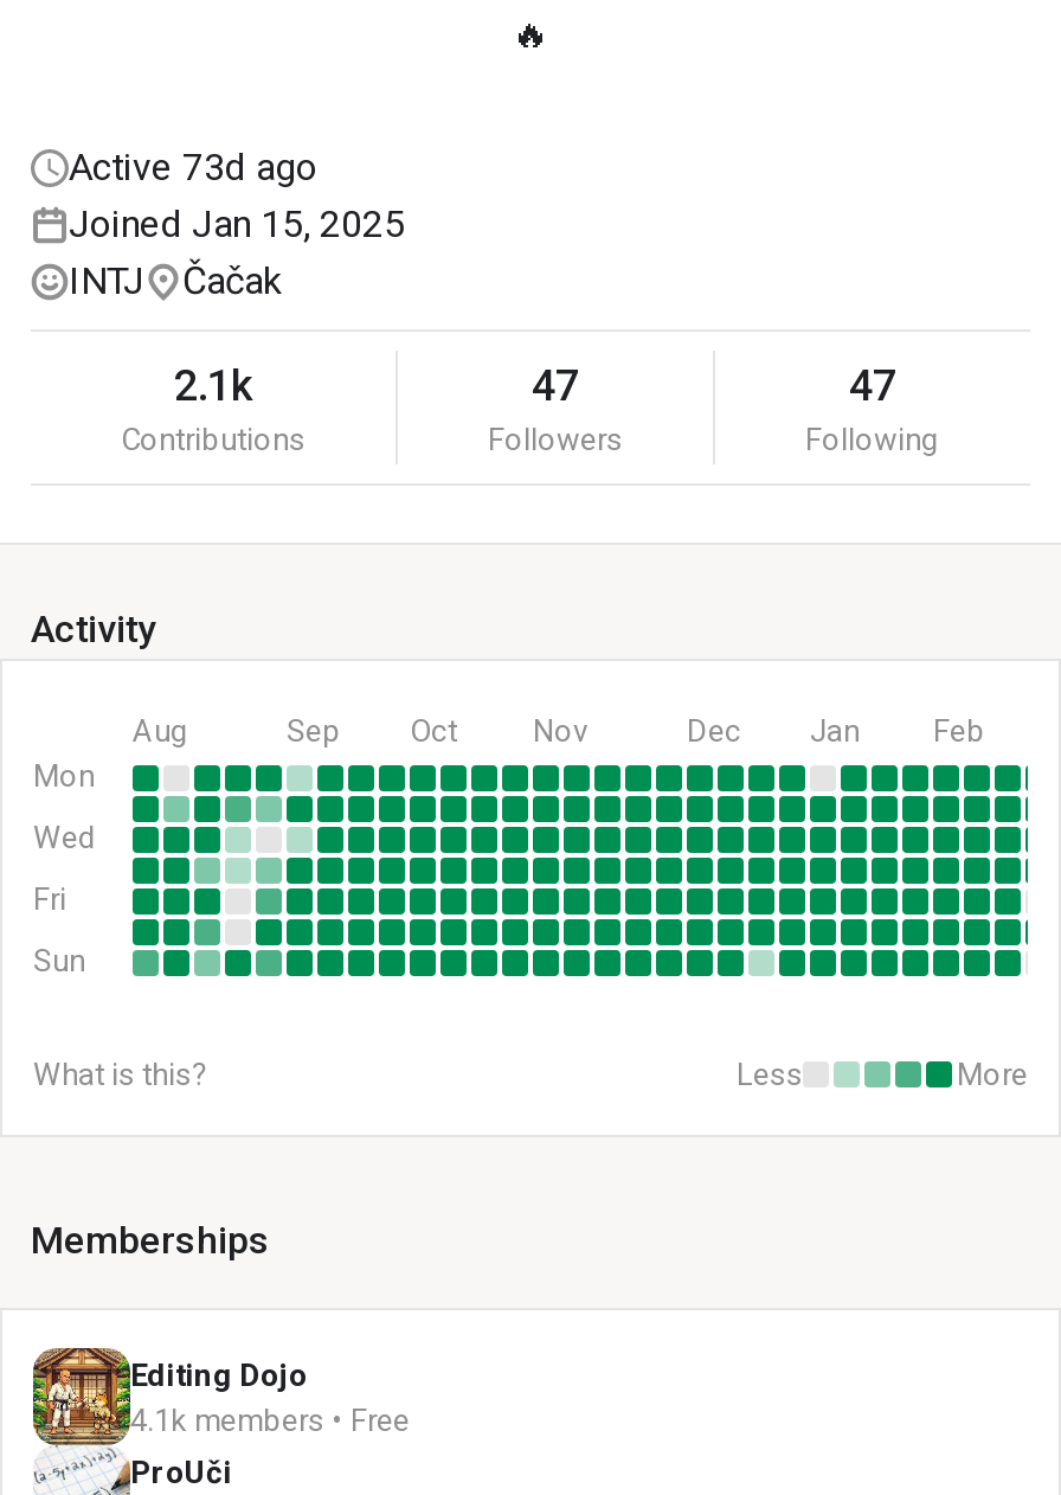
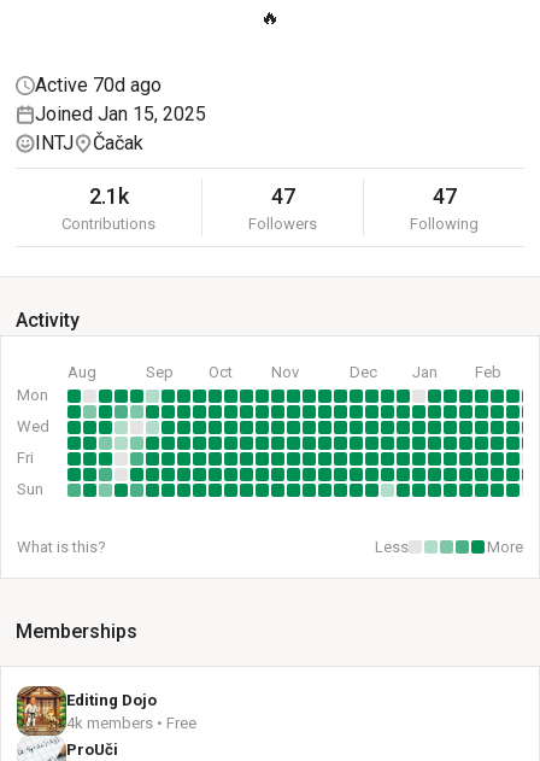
[69,145,317,190] Active 73d ago -> [35,74,162,96] Active 70d ago
[130,1403,410,1438] 4.1k members • Free -> [66,714,196,732] 4k members • Free

